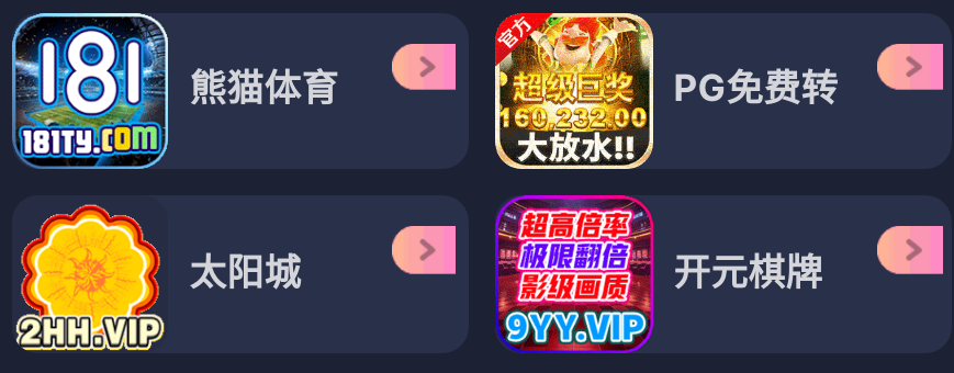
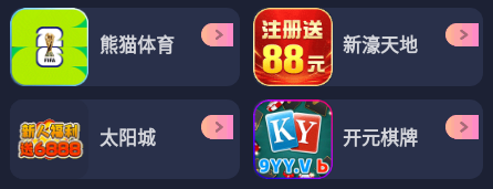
[12,13,168,169] [image] -> [10,8,88,86] [image]
[493,11,838,169] [image] | PG免费转 -> [252,7,418,86] [image] | 新濠天地
[14,202,166,353] [image] -> [12,104,86,178] [image]
[497,200,653,353] [image] -> [254,101,333,179] [image]

